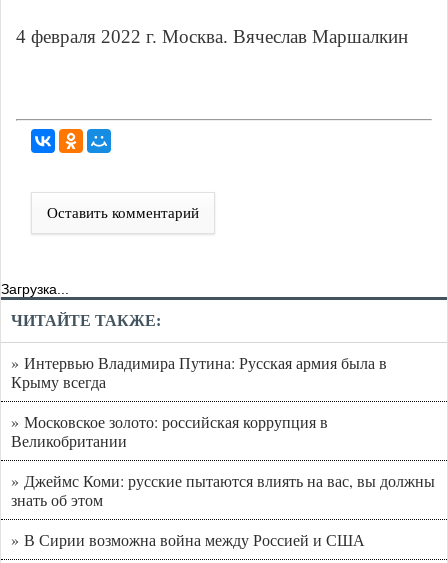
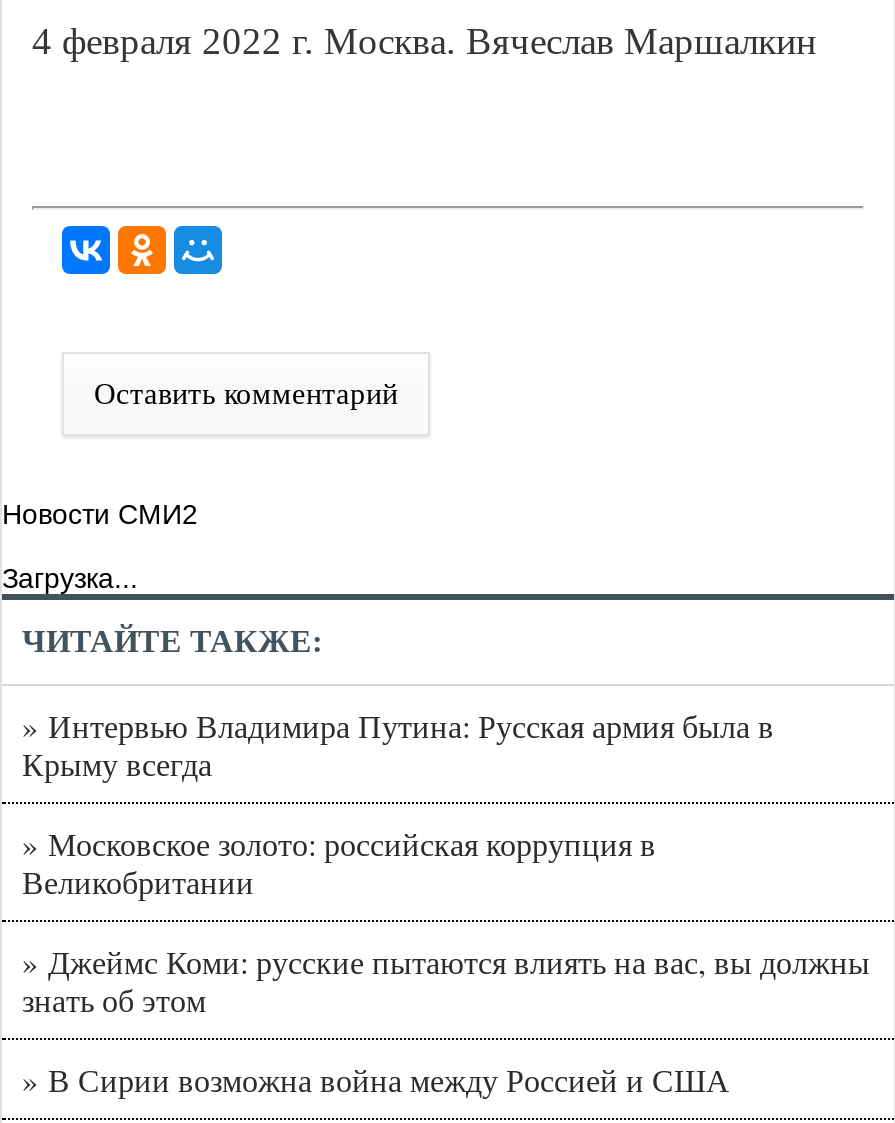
none -> [2,497,198,529] Новости СМИ2

